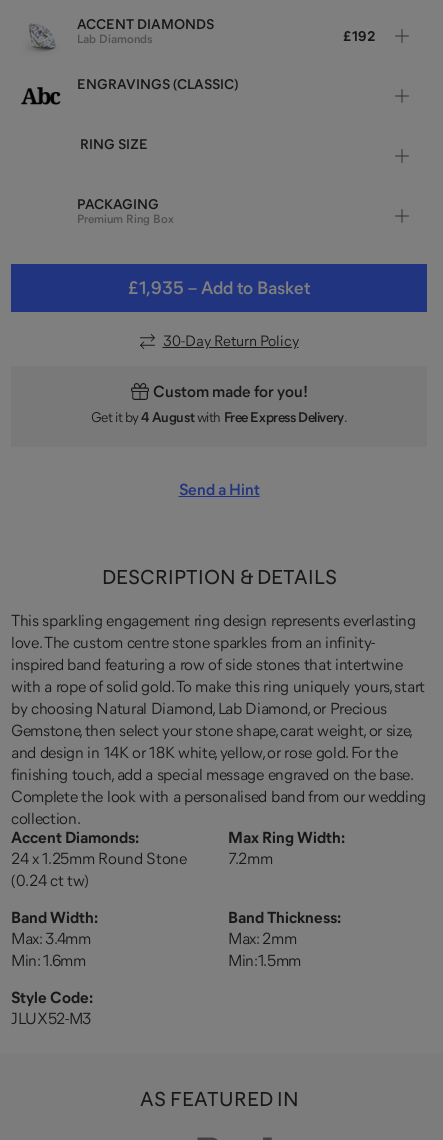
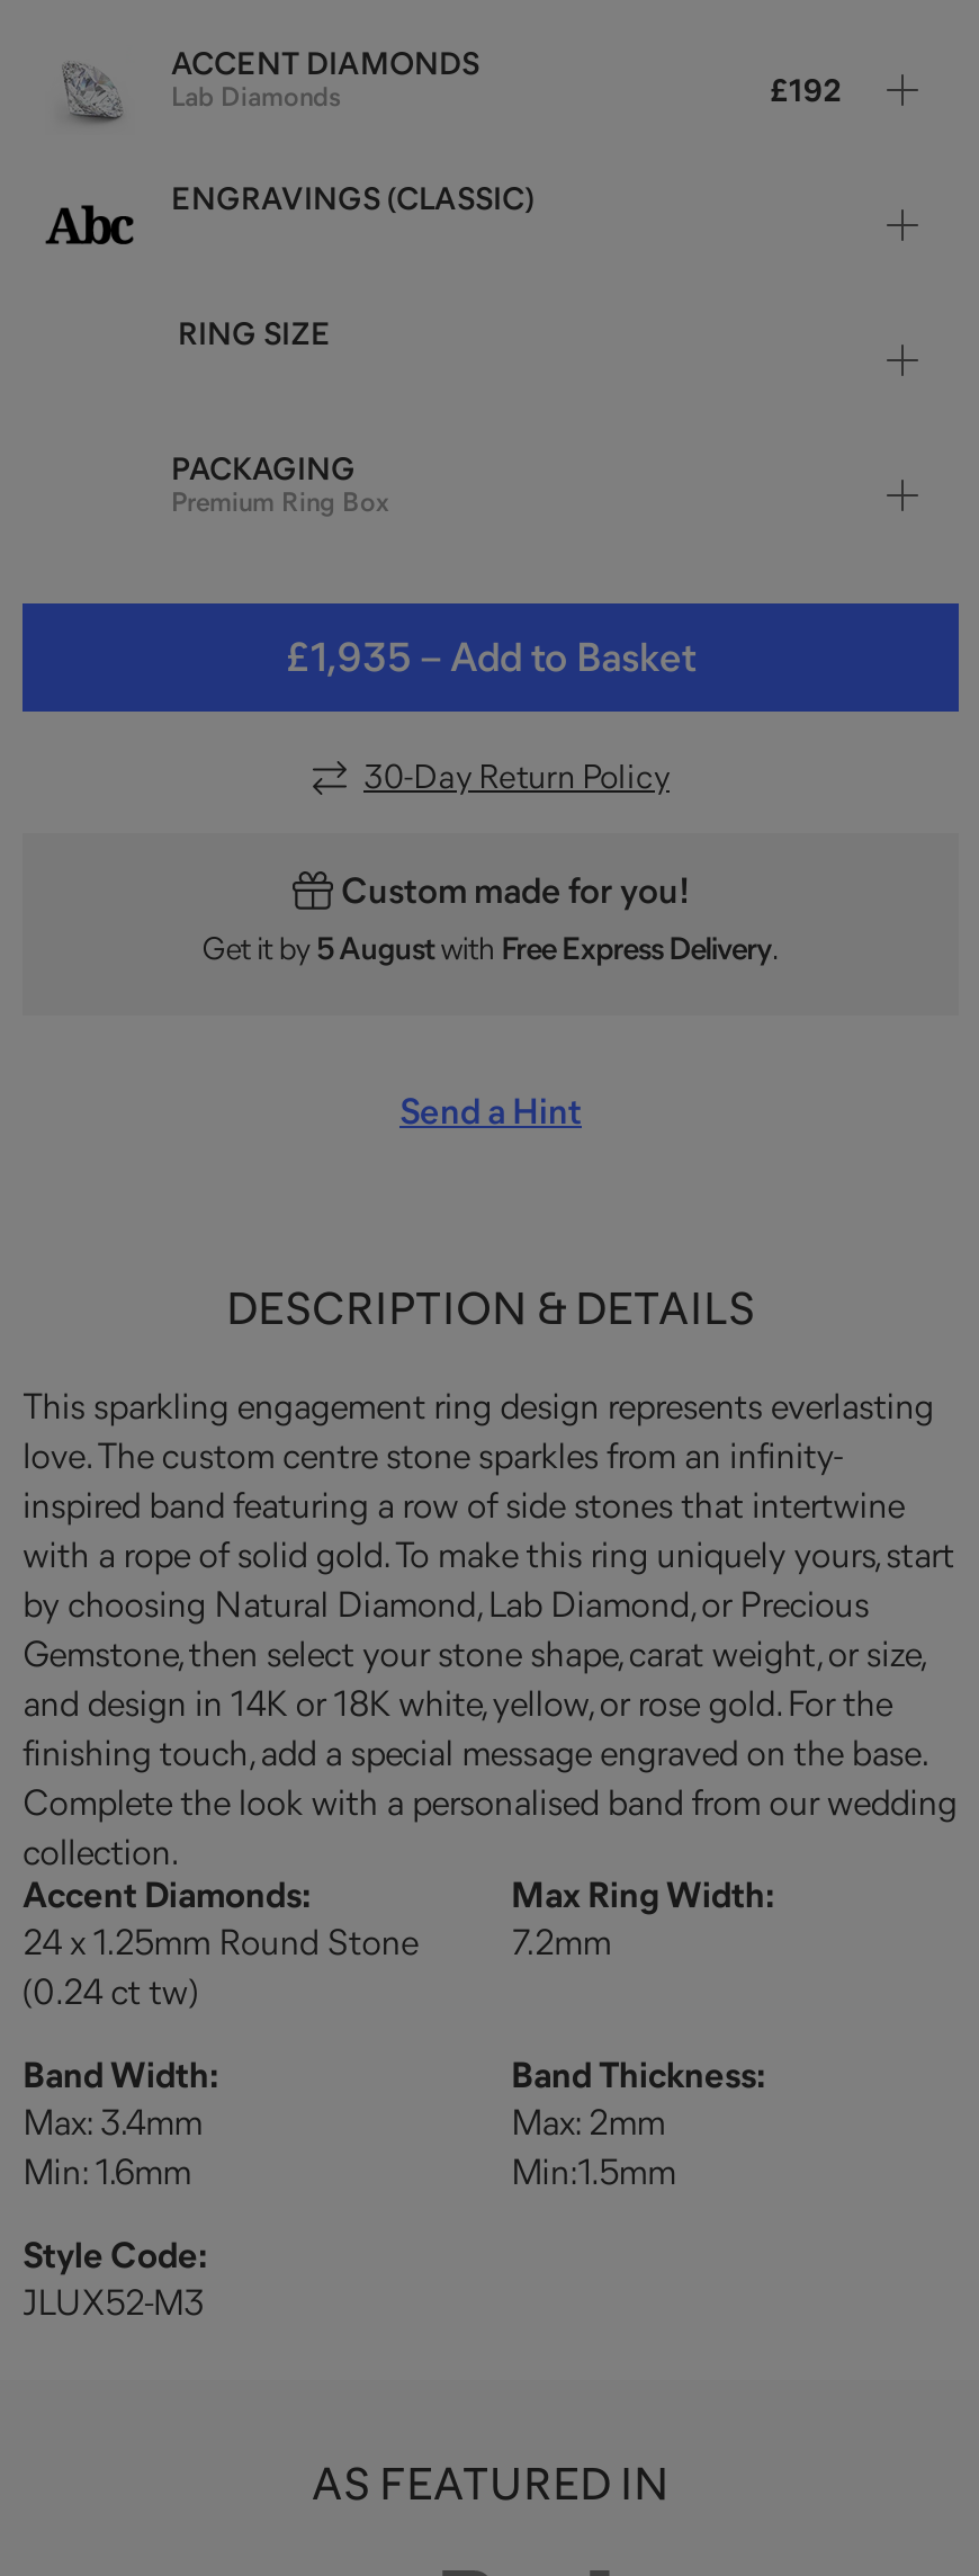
[91,410,347,424] Get it by 4 August with Free Express Delivery. -> [202,933,780,965] Get it by 5 August with Free Express Delivery.

